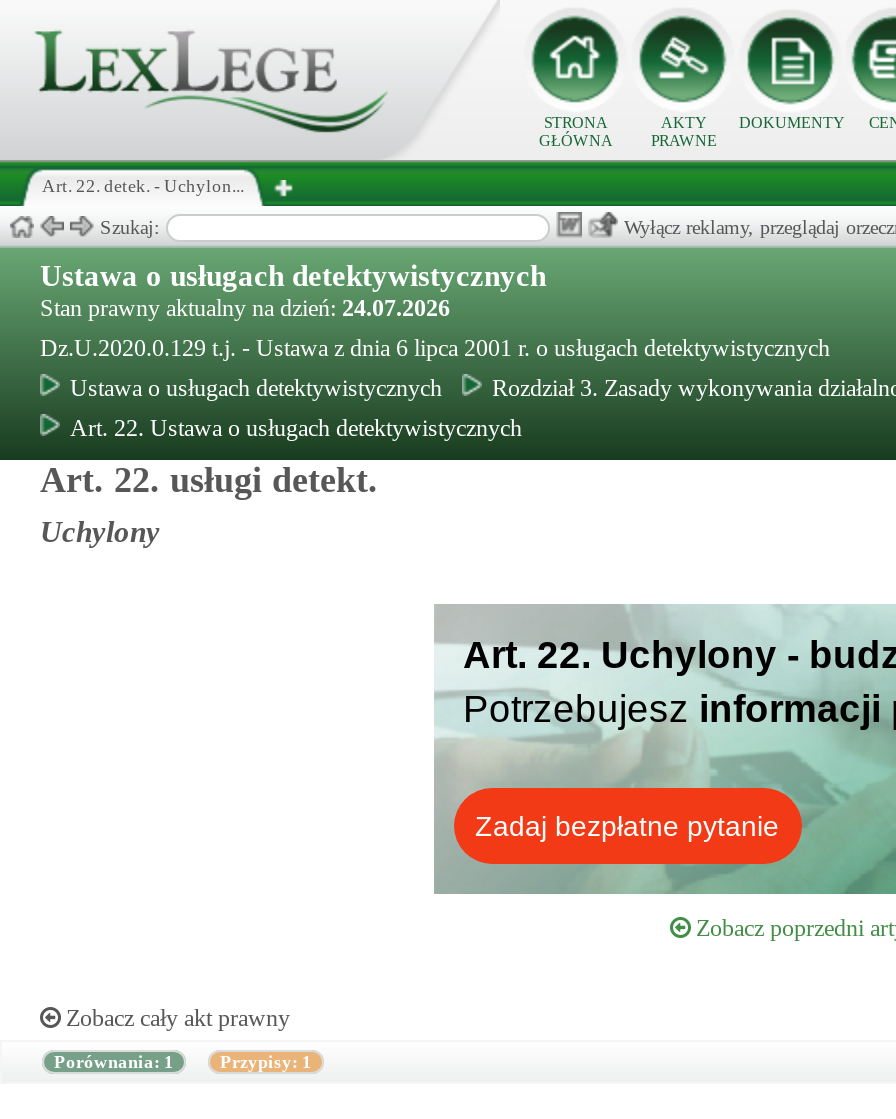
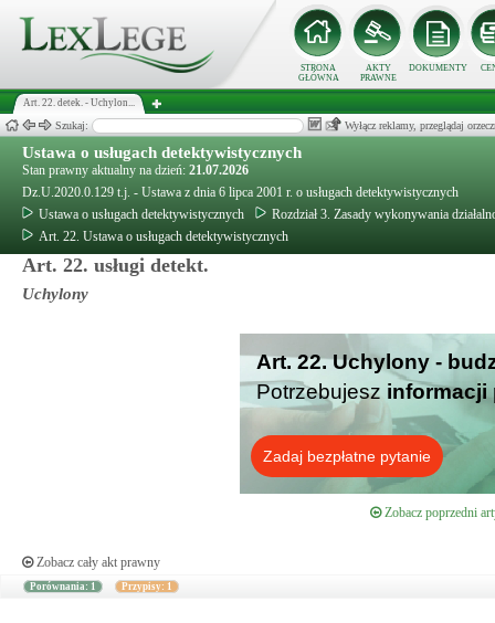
[40,294,450,322] Stan prawny aktualny na dzień: 24.07.2026 -> [22,162,249,178] Stan prawny aktualny na dzień: 21.07.2026

